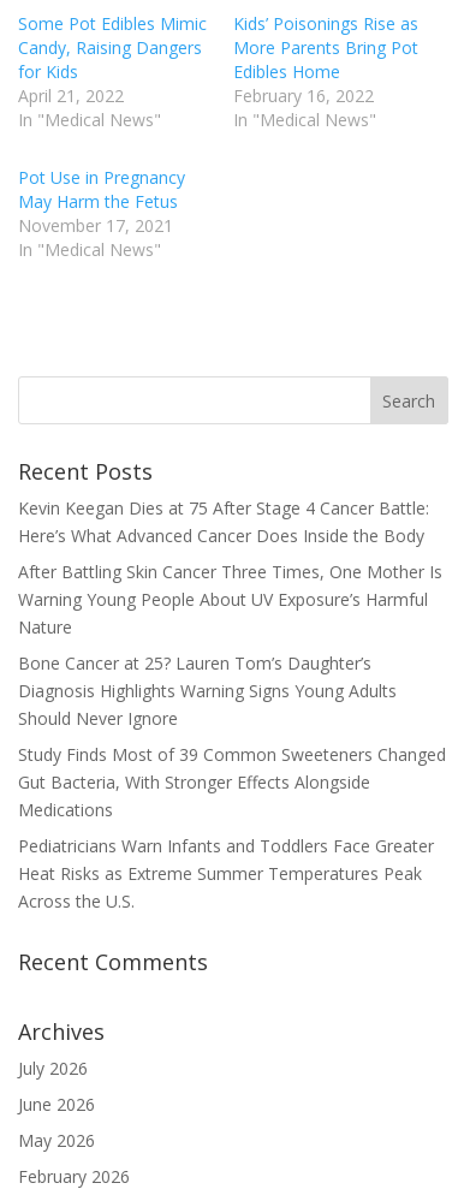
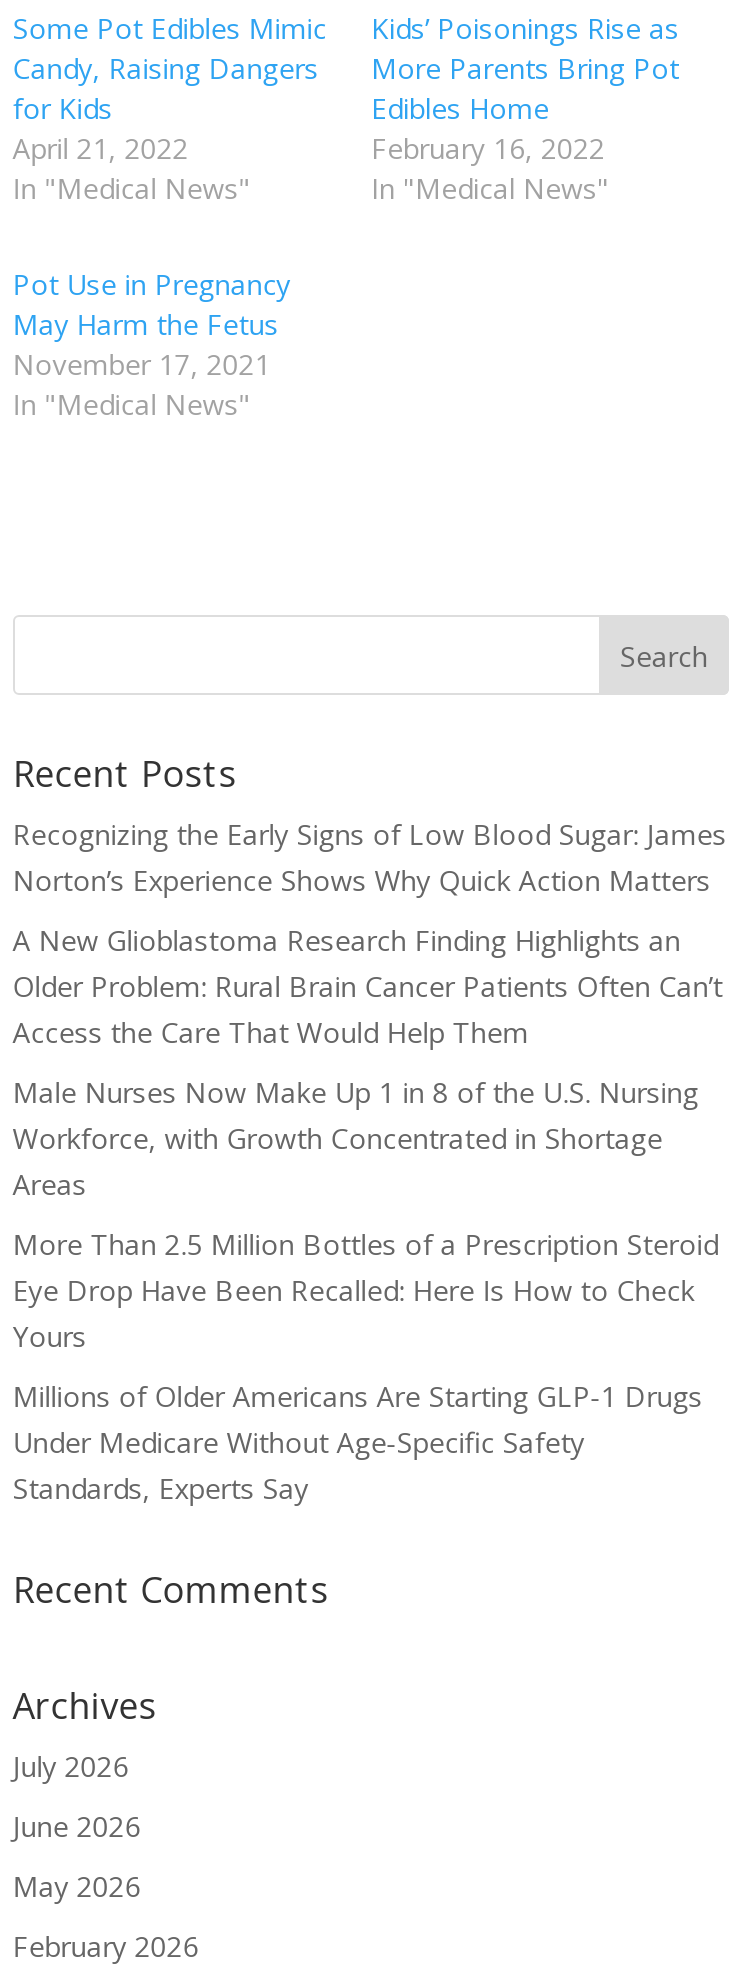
[18,496,429,547] Kevin Keegan Dies at 75 After Stage 4 Cancer Battle: | Here’s What Advanced Cancer Does Inside the Body -> [13,815,727,899] Recognizing the Early Signs of Low Blood Sugar: James | Norton’s Experience Shows Why Quick Action Matters
[18,560,442,638] After Battling Skin Cancer Three Times, One Mother Is | Warning Young People About UV Exposure’s Harmful | Nature -> [13,921,723,1051] A New Glioblastoma Research Finding Highlights an | Older Problem: Rural Brain Cancer Patients Often Can’t | Access the Care That Would Help Them
[18,651,396,730] Bone Cancer at 25? Lauren Tom’s Daughter’s | Diagnosis Highlights Warning Signs Young Adults | Should Never Ignore -> [13,1073,699,1203] Male Nurses Now Make Up 1 in 8 of the U.S. Nursing | Workforce, with Growth Concentrated in Shortage | Areas
[18,743,446,821] Study Finds Most of 39 Common Sweeteners Changed | Gut Bacteria, With Stronger Effects Alongside | Medications -> [13,1225,719,1355] More Than 2.5 Million Bottles of a Prescription Steroid | Eye Drop Have Been Recalled: Here Is How to Check | Yours
[18,834,434,912] Pediatricians Warn Infants and Toddlers Face Greater | Heat Risks as Extreme Summer Temperatures Peak | Across the U.S. -> [13,1377,703,1507] Millions of Older Americans Are Starting GLP-1 Drugs | Under Medicare Without Age-Specific Safety | Standards, Experts Say

